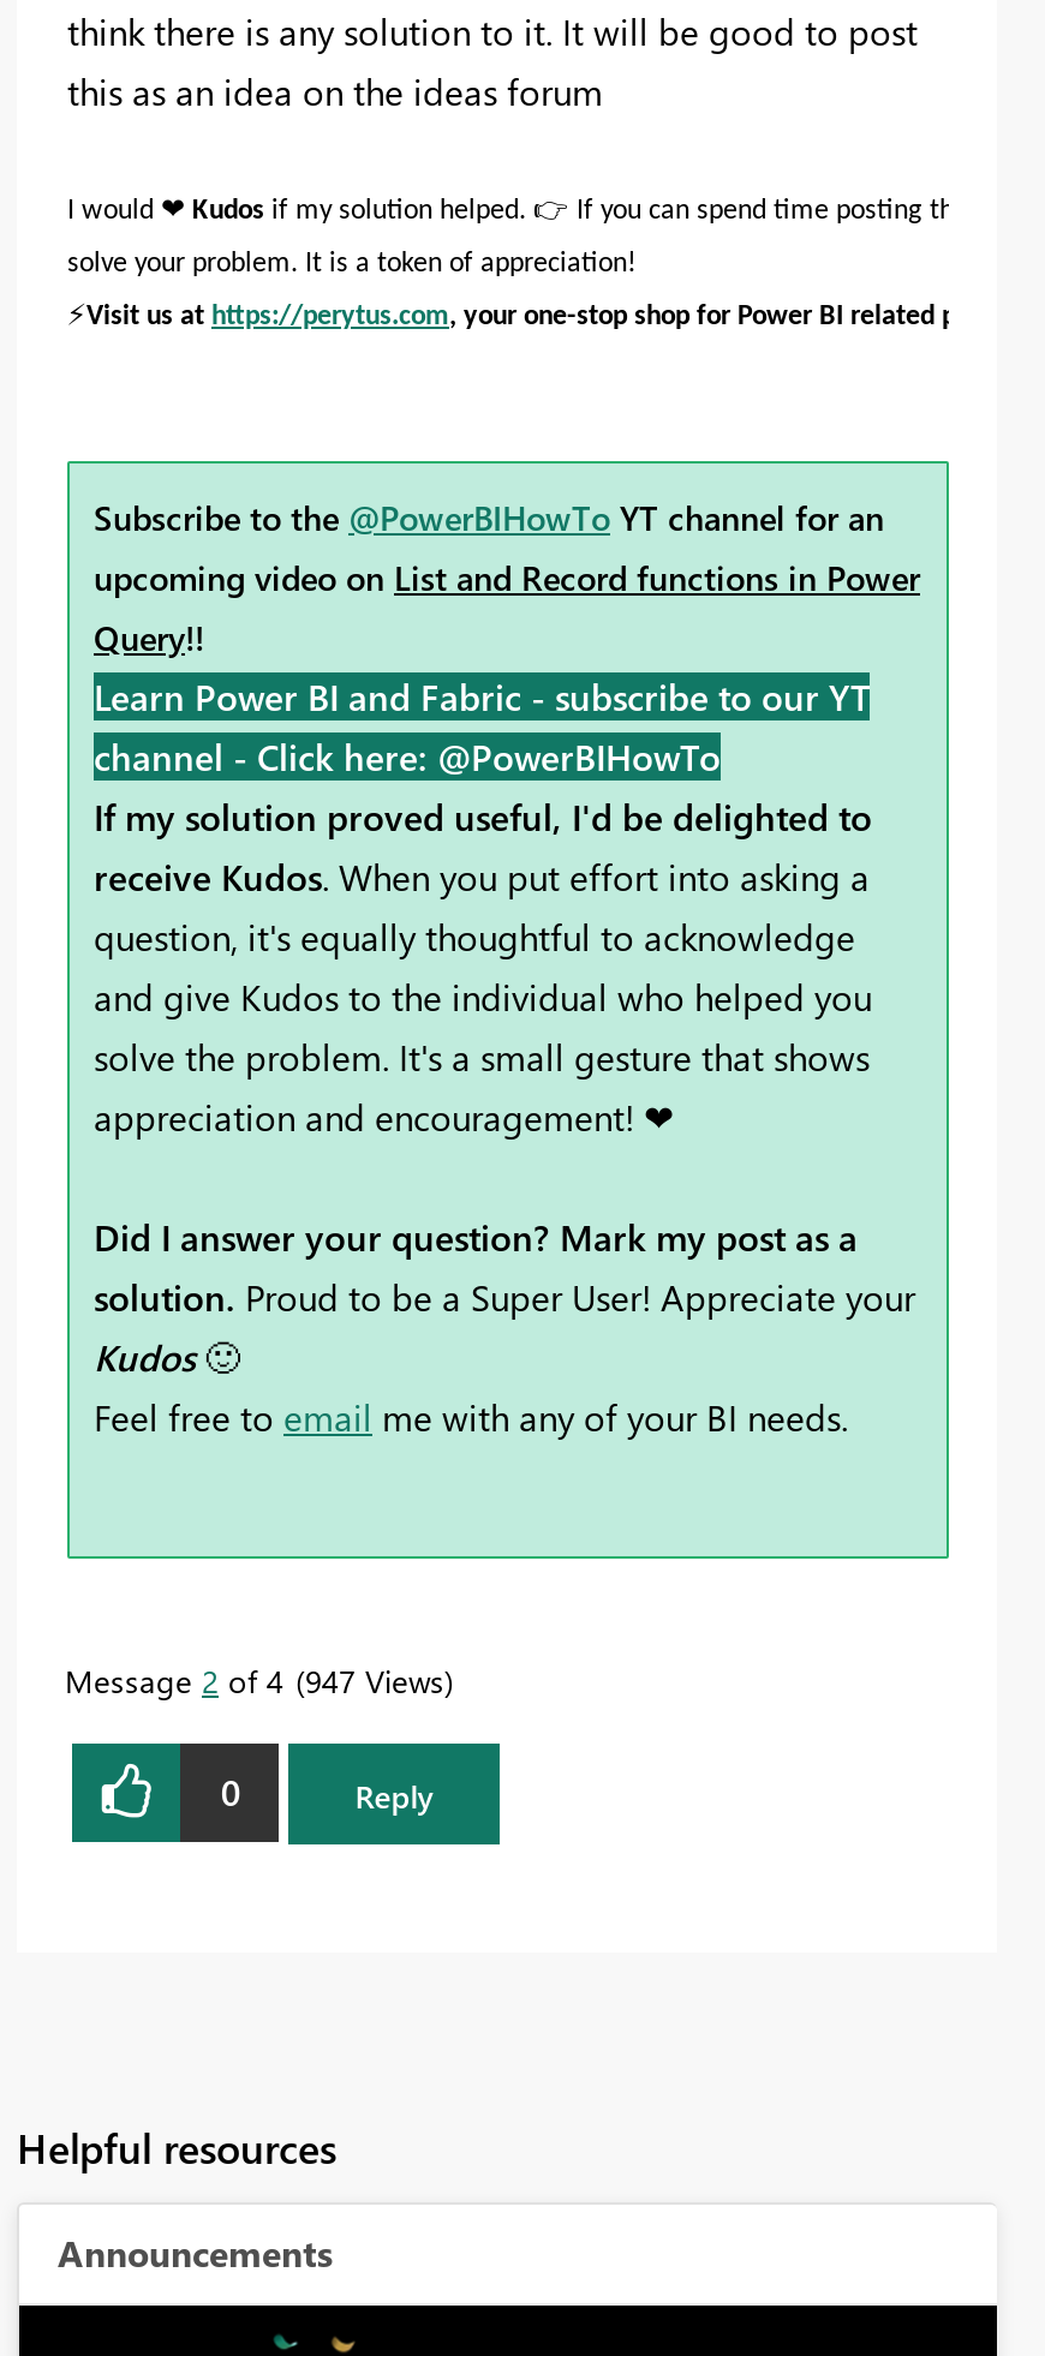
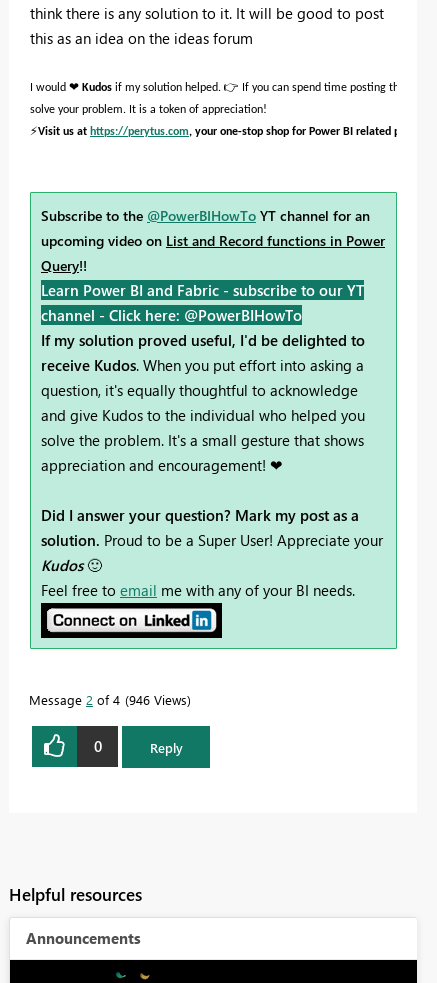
none -> [40,602,223,639] [image]
[65,1659,444,1700] Message 2 of 4 947 Views -> [29,691,187,708] Message 2 of 4 946 Views

